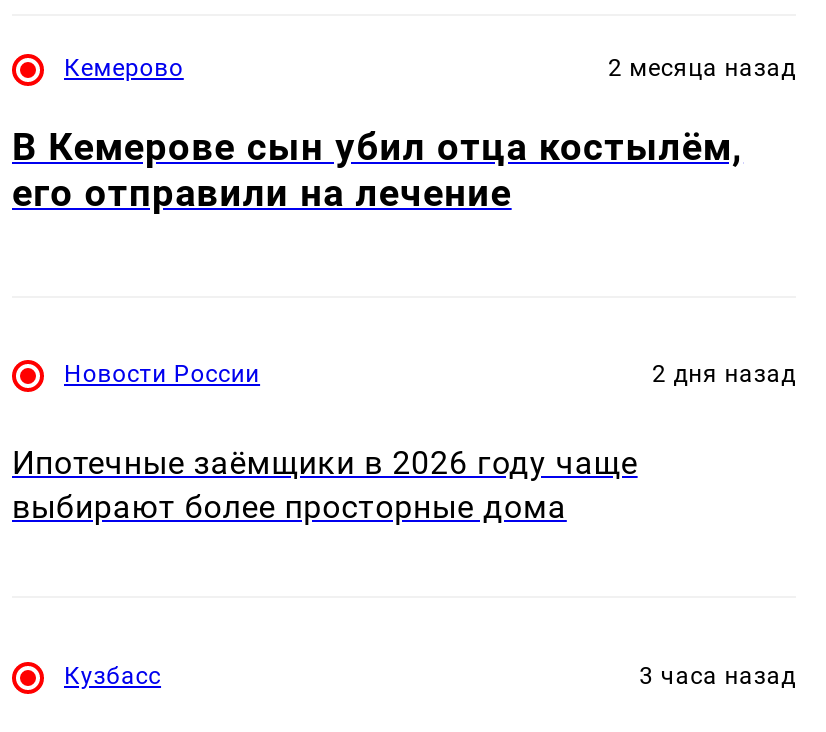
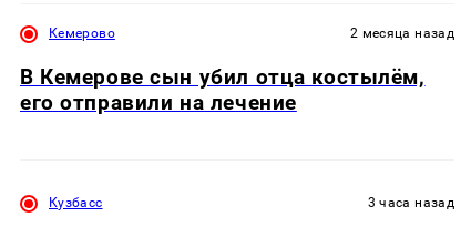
[12,359,796,526] Новости России | 2 дня назад | Ипотечные заёмщики в 2026 году чаще | выбирают более просторные дома -> none

